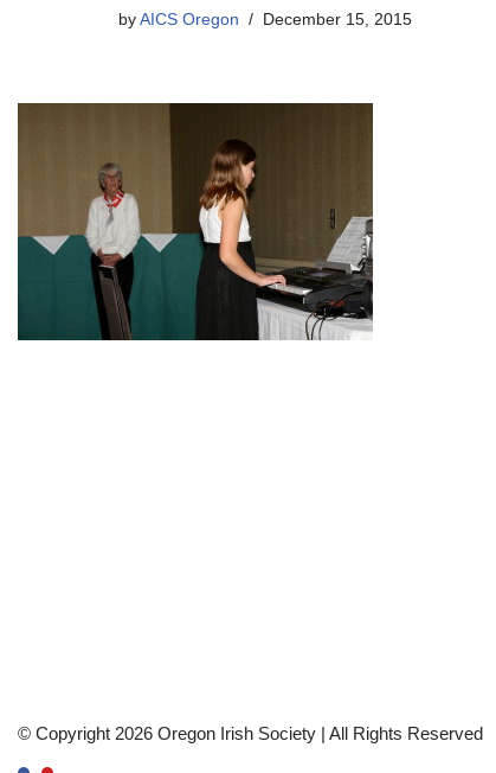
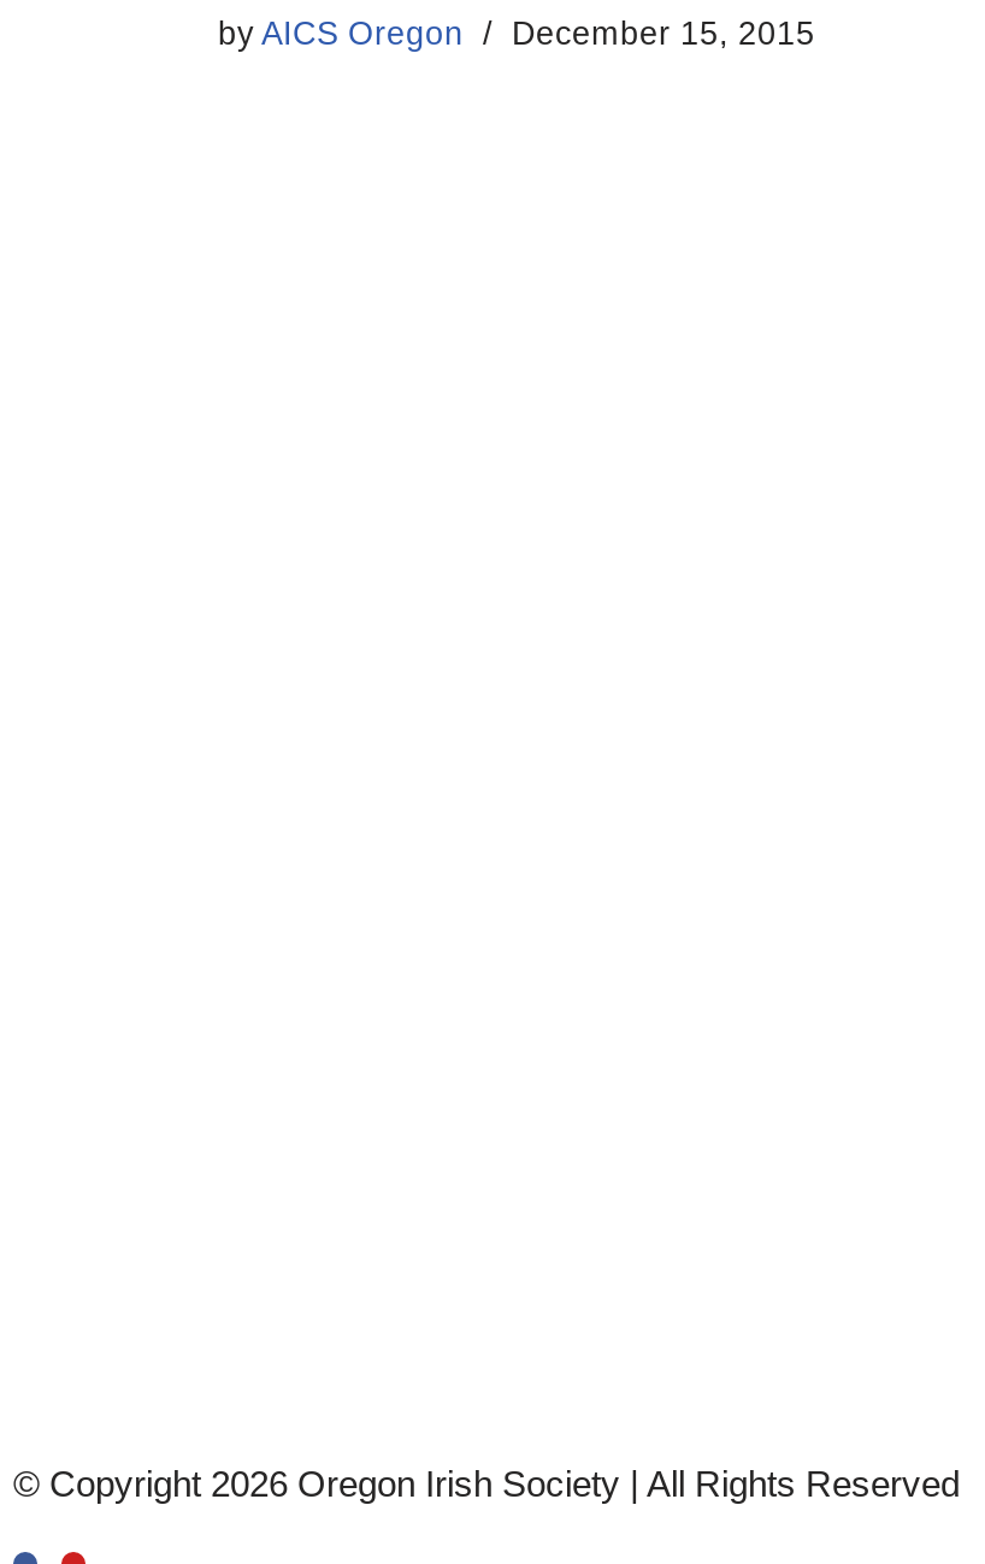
[17,102,374,341] [image] -> none

